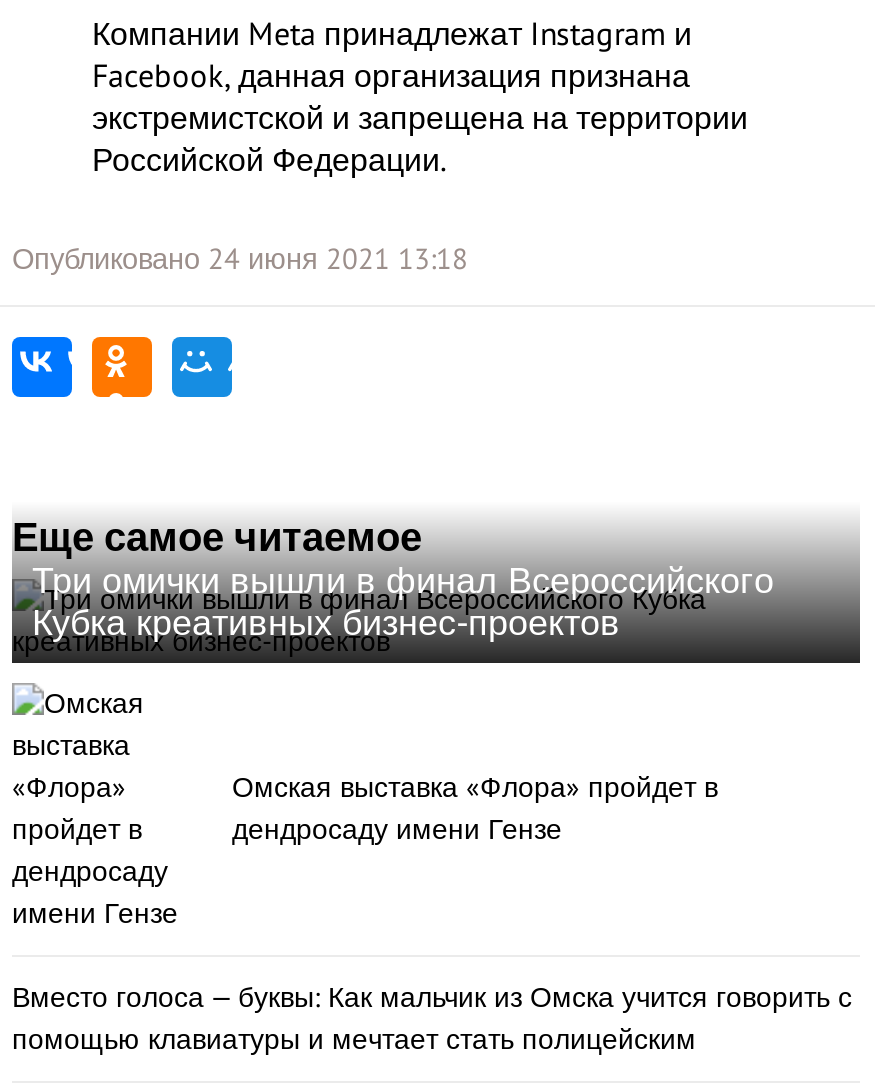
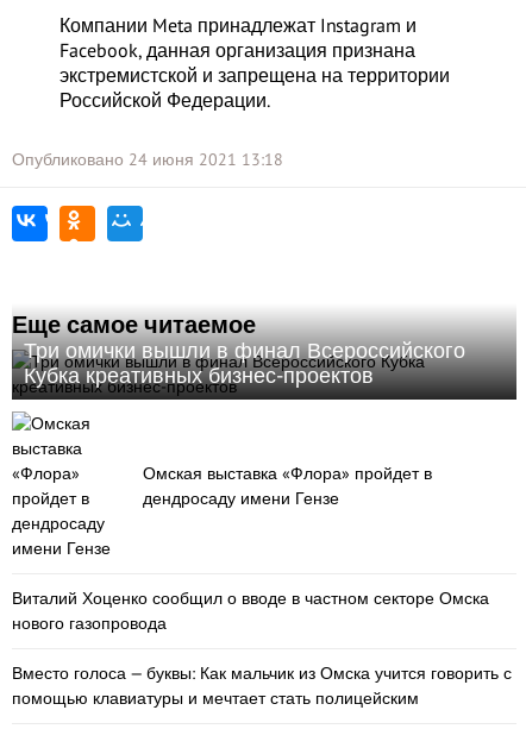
none -> [12,587,489,634] Виталий Хоценко сообщил о вводе в частном секторе Омска | нового газопровода

